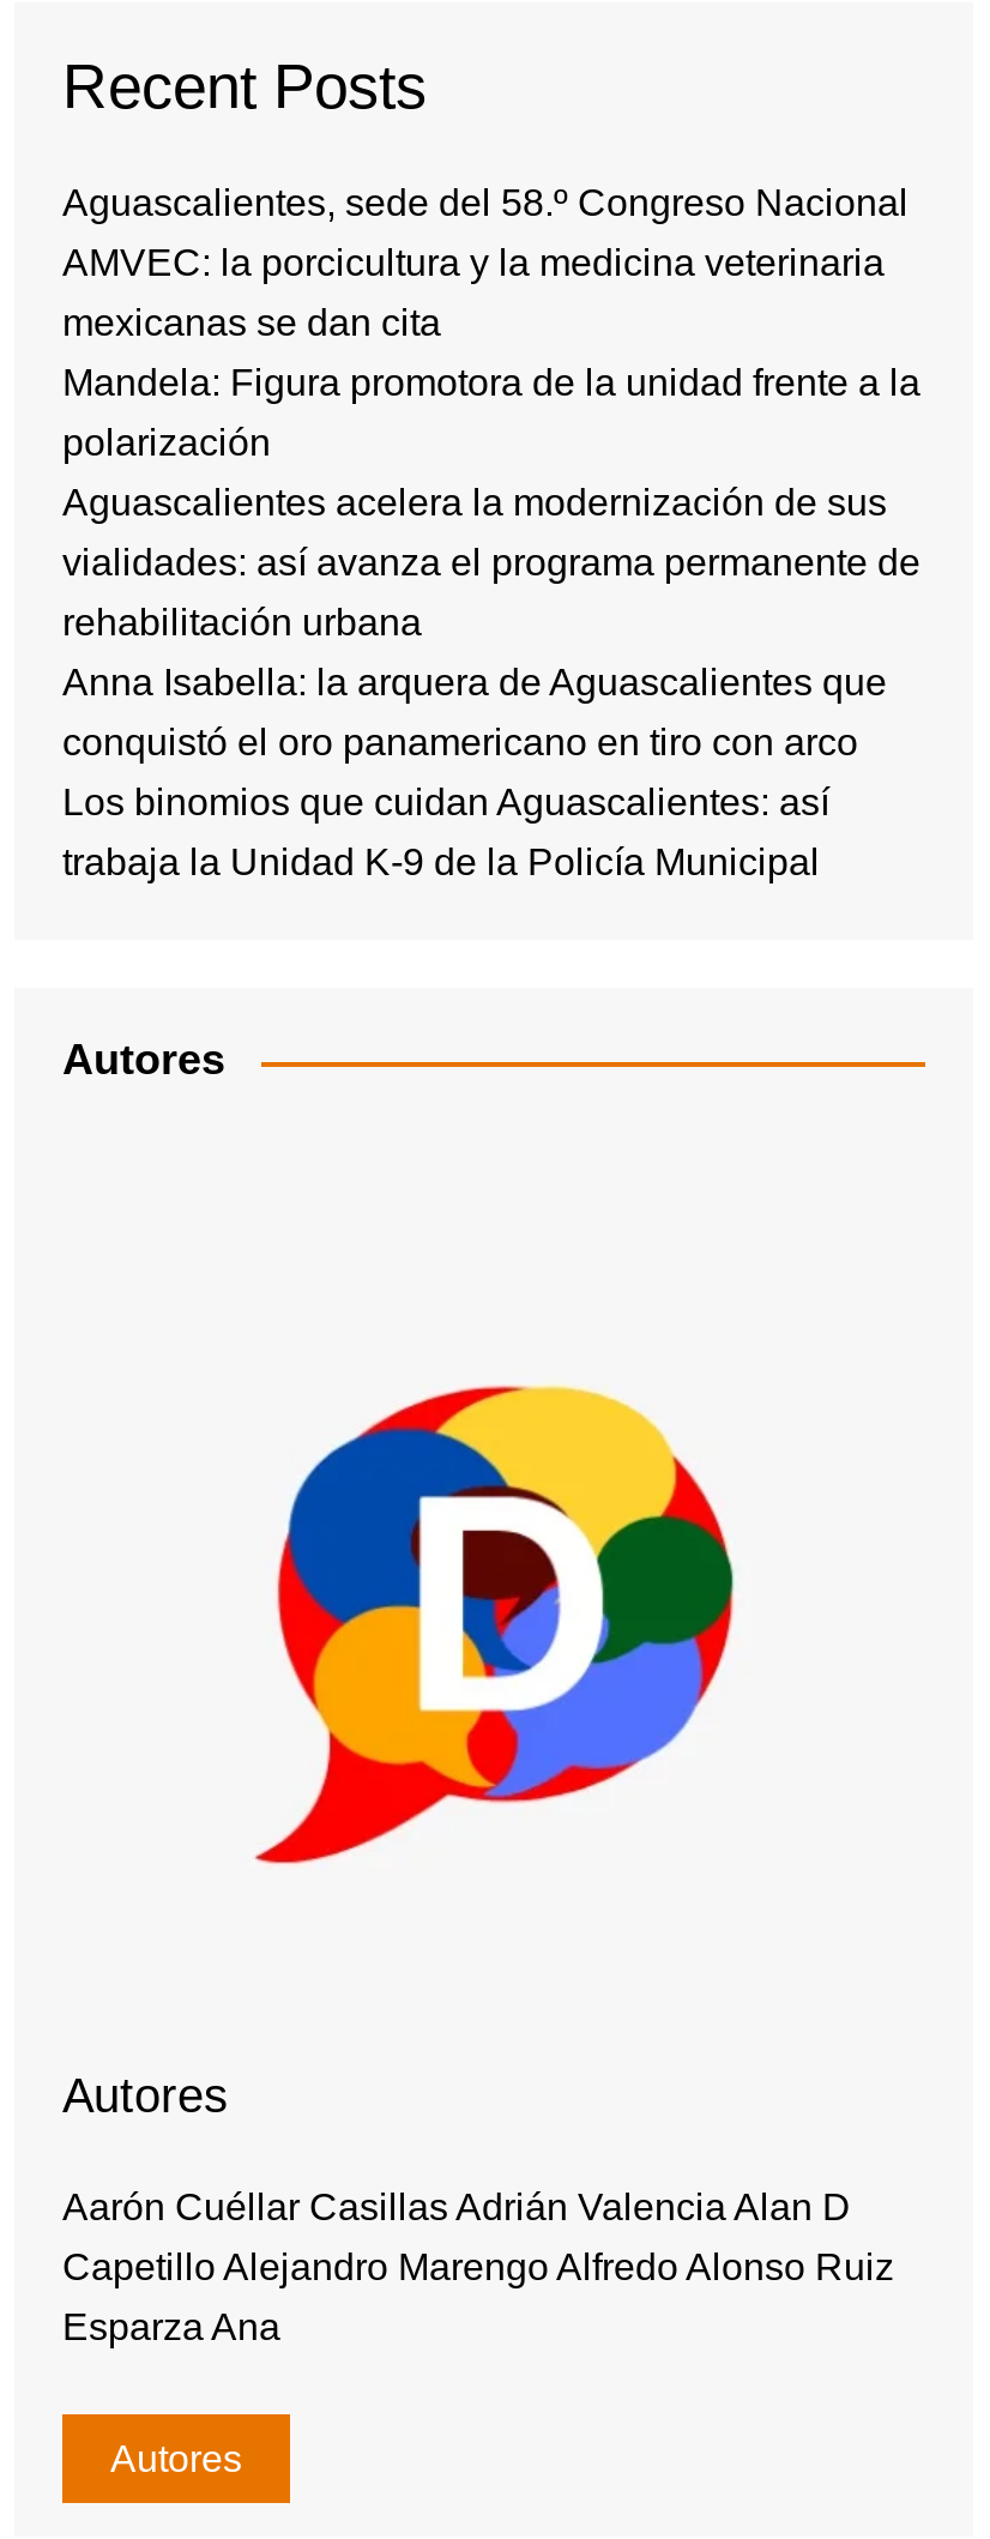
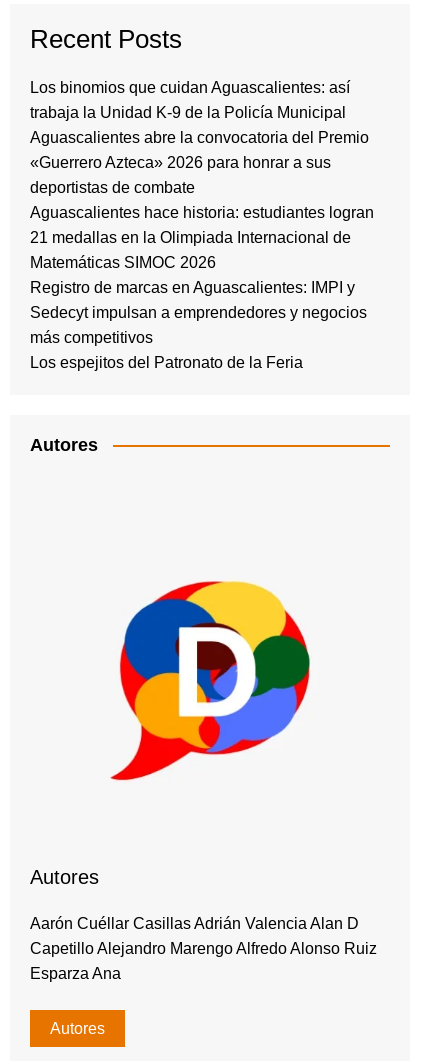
[62,182,920,763] Aguascalientes, sede del 58.º Congreso Nacional | AMVEC: la porcicultura y la medicina veterinaria | mexicanas se dan cita | Mandela: Figura promotora de la unidad frente a la | polarización | Aguascalientes acelera la modernización de sus | vialidades: así avanza el programa permanente de | rehabilitación urbana | Anna Isabella: la arquera de Aguascalientes que | conquistó el oro panamericano en tiro con arco -> none
moved [62,782,829,883] -> [30,79,350,121]: Los binomios que cuidan Aguascalientes: así | trabaja la Unidad K-9 de la Policía Municipal
none -> [30,129,374,371] Aguascalientes abre la convocatoria del Premio | «Guerrero Azteca» 2026 para honrar a sus | deportistas de combate | Aguascalientes hace historia: estudiantes logran | 21 medallas en la Olimpiada Internacional de | Matemáticas SIMOC 2026 | Registro de marcas en Aguascalientes: IMPI y | Sedecyt impulsan a emprendedores y negocios | más competitivos | Los espejitos del Patronato de la Feria

